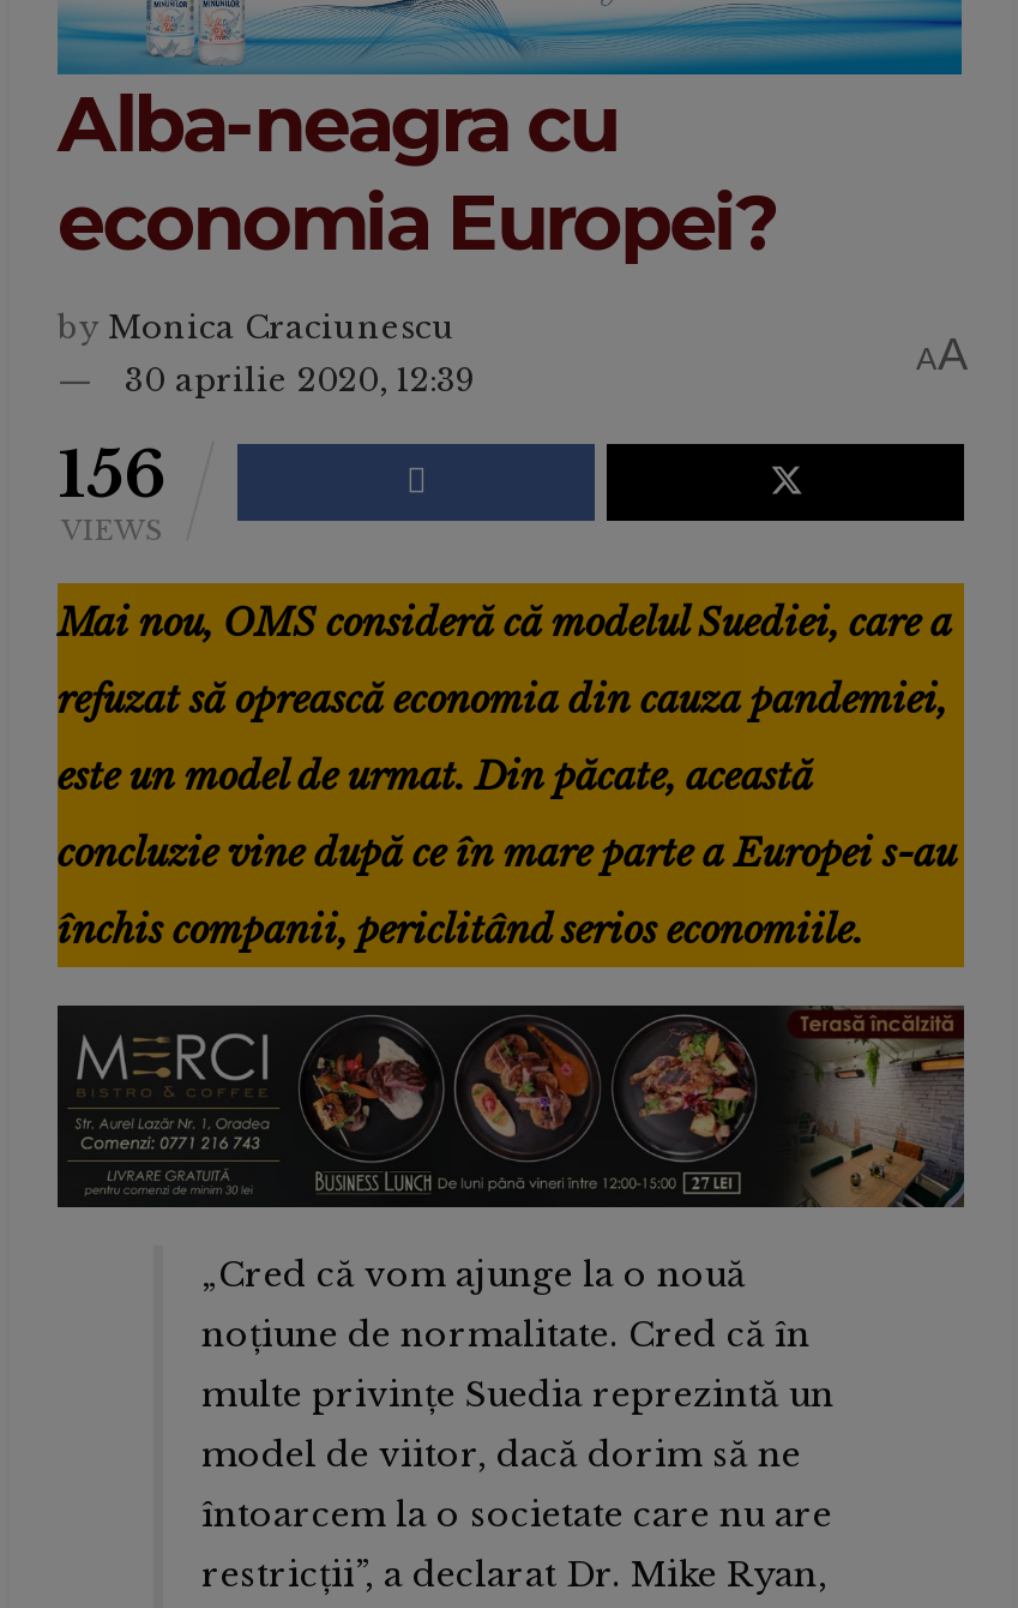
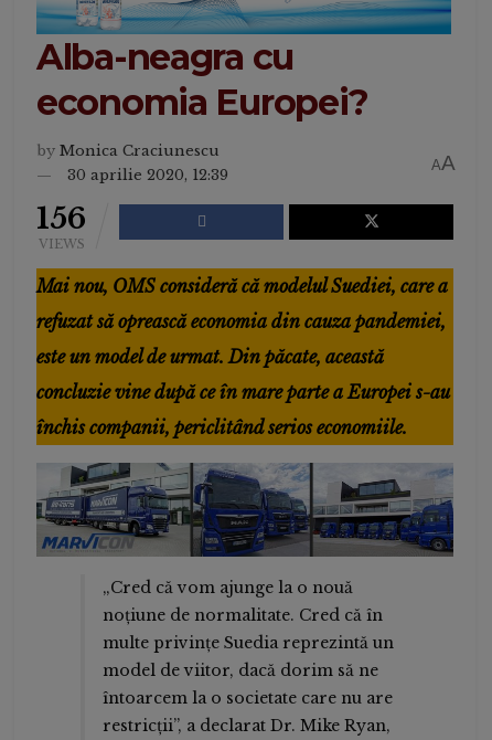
[55,1003,966,1207] [image] -> [36,463,454,557] [image]

